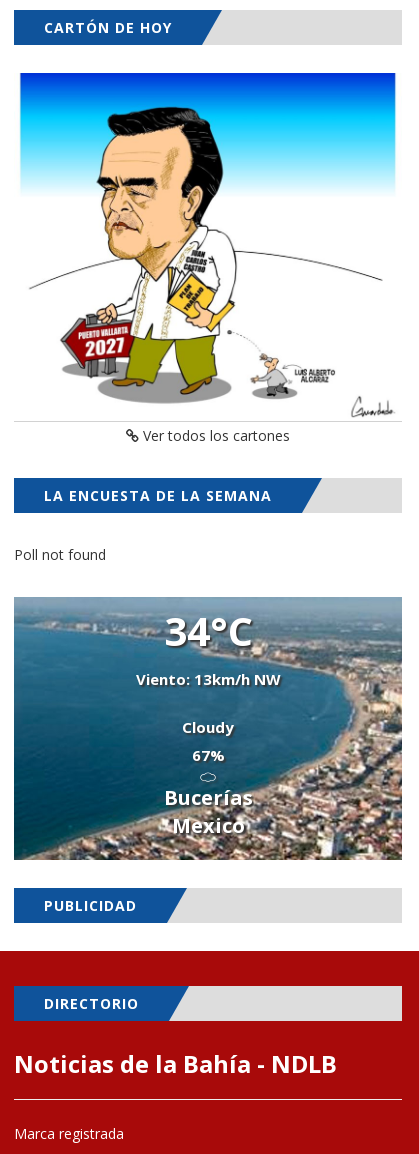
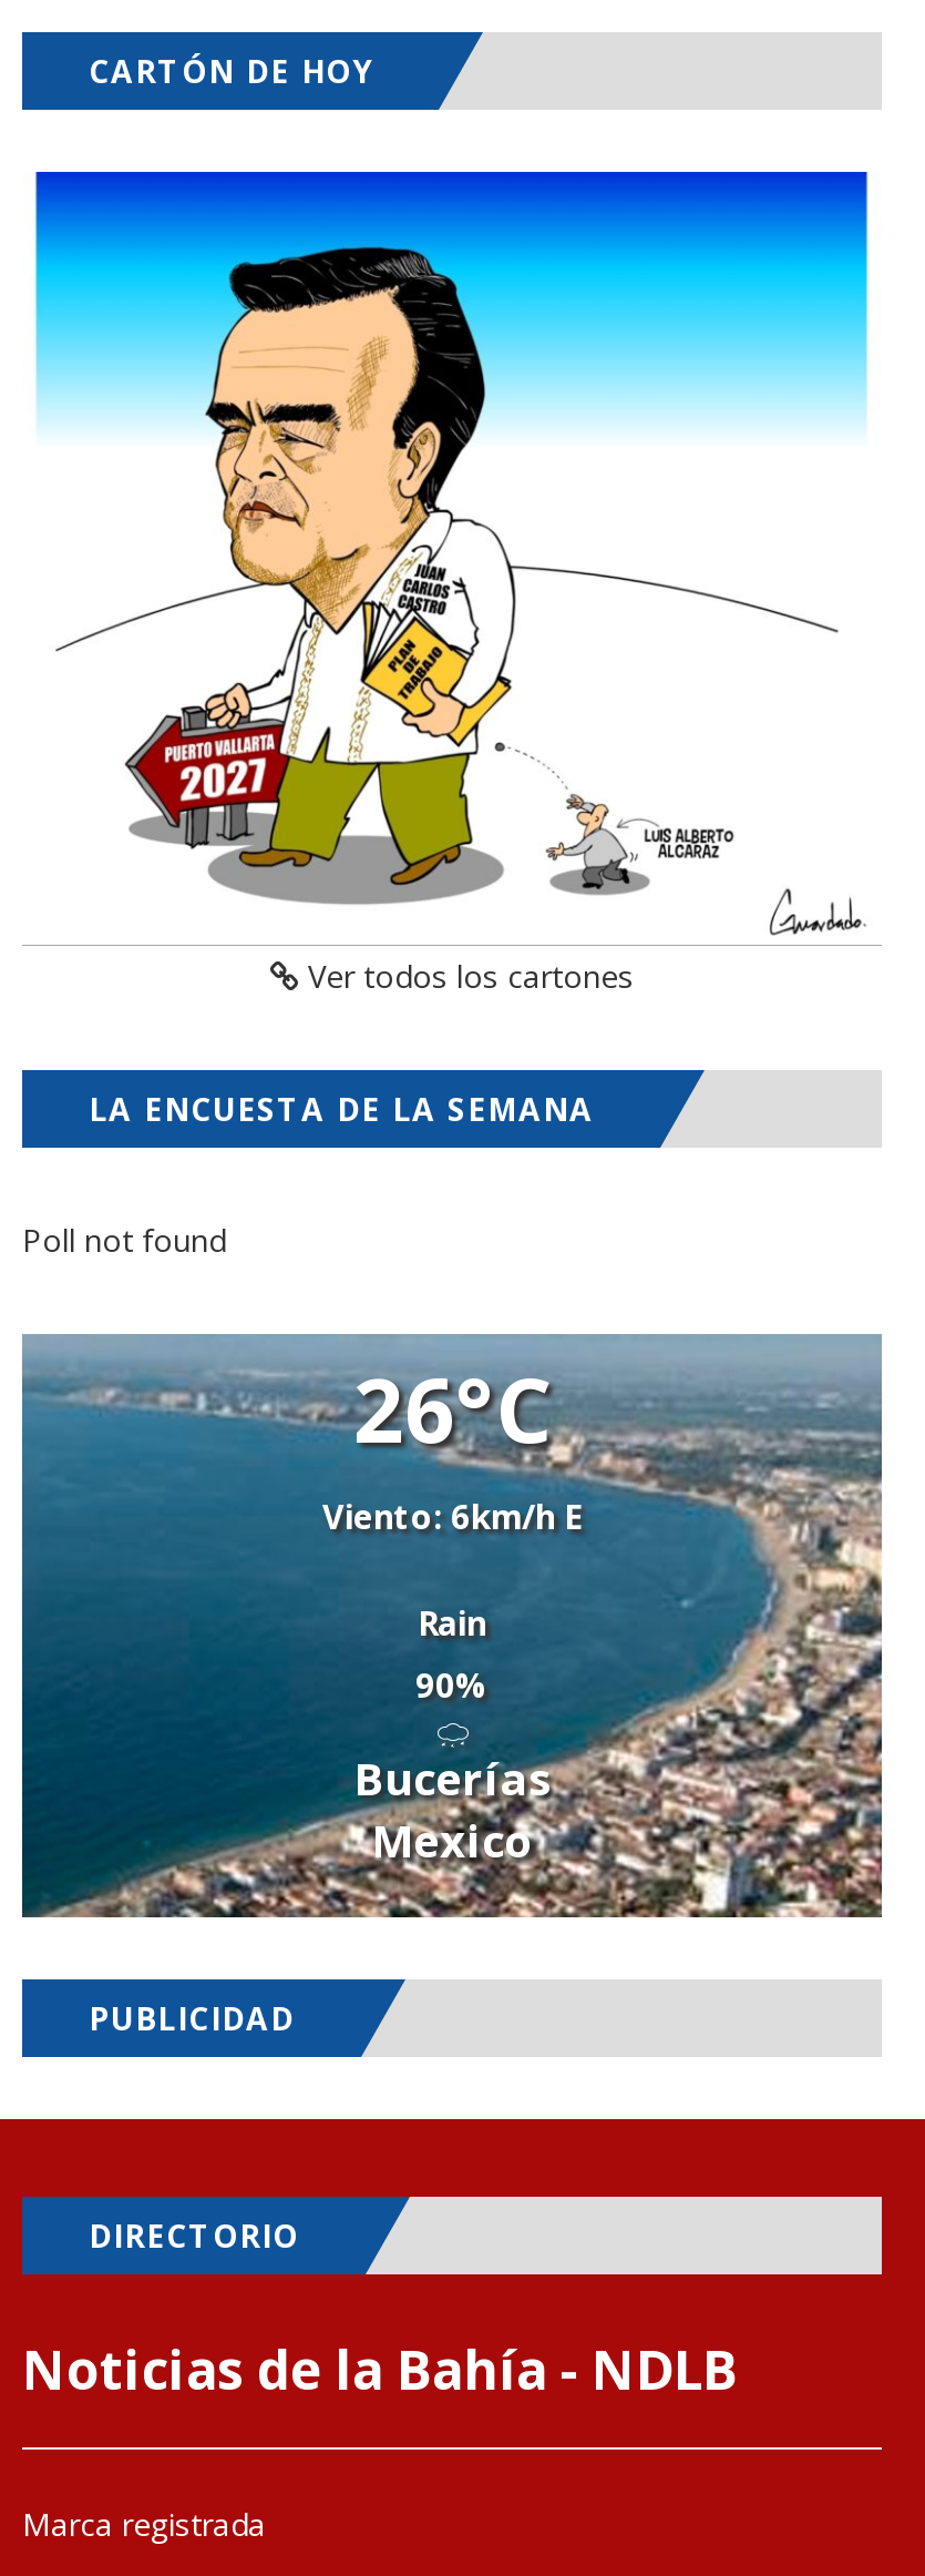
[135,603,280,689] 34°C | Viento: 13km/h NW -> [322,1348,582,1539] 26°C | Viento: 6km/h E
[182,717,234,765] Cloudy | 67% -> [415,1601,489,1707] Rain | 90%

